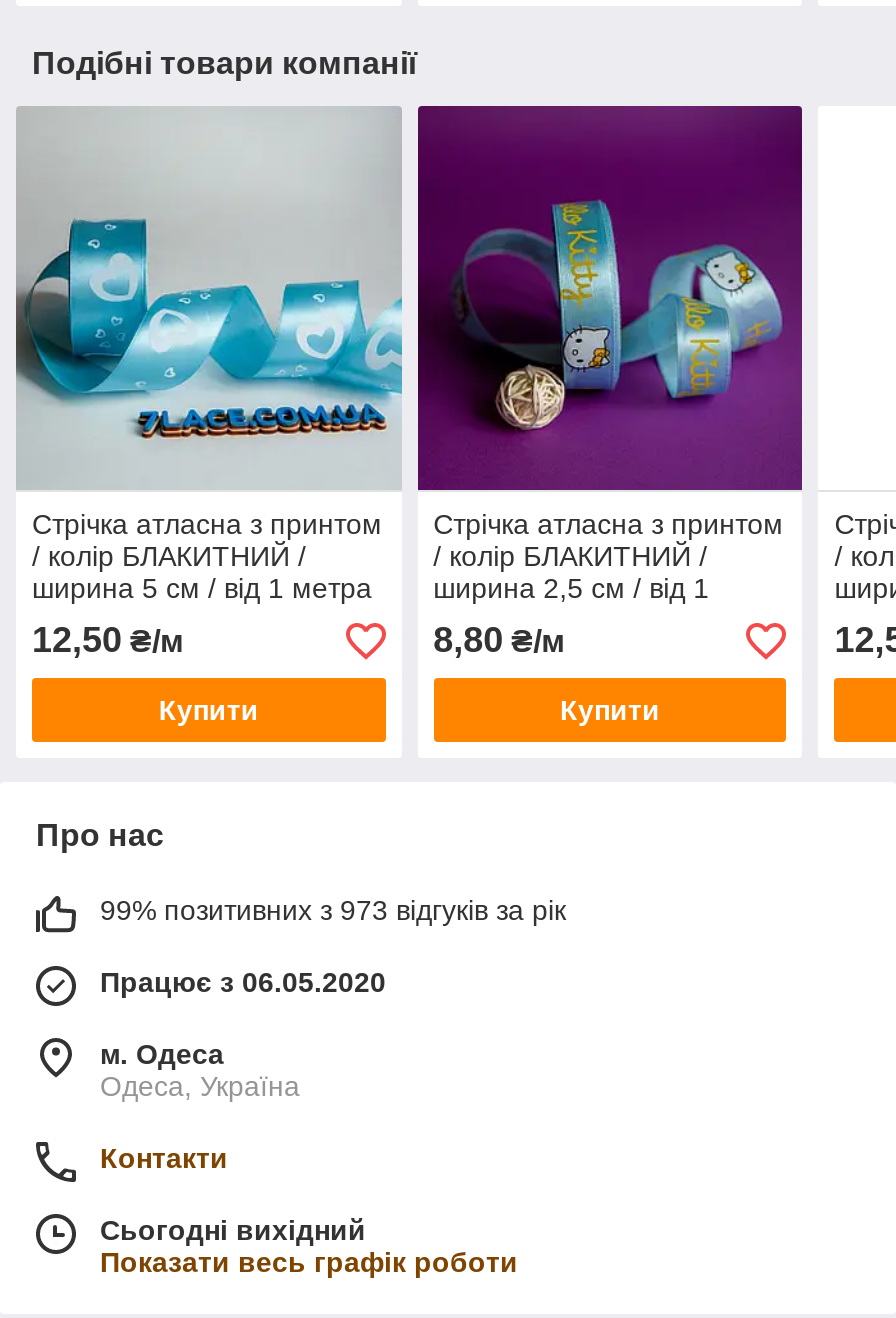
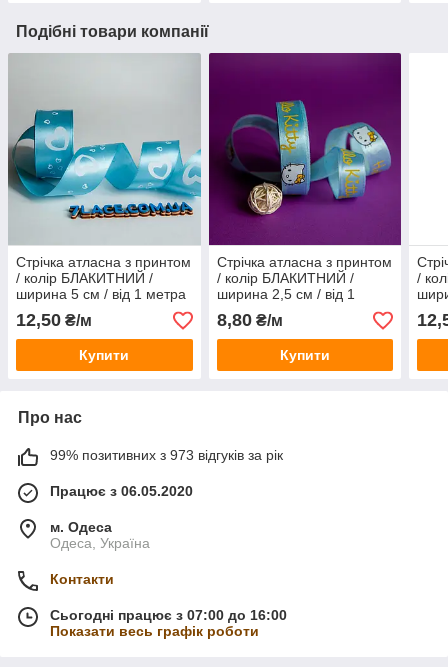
[100,1215,366,1247] Сьогодні вихідний -> [50,607,287,623] Сьогодні працює з 07:00 до 16:00

